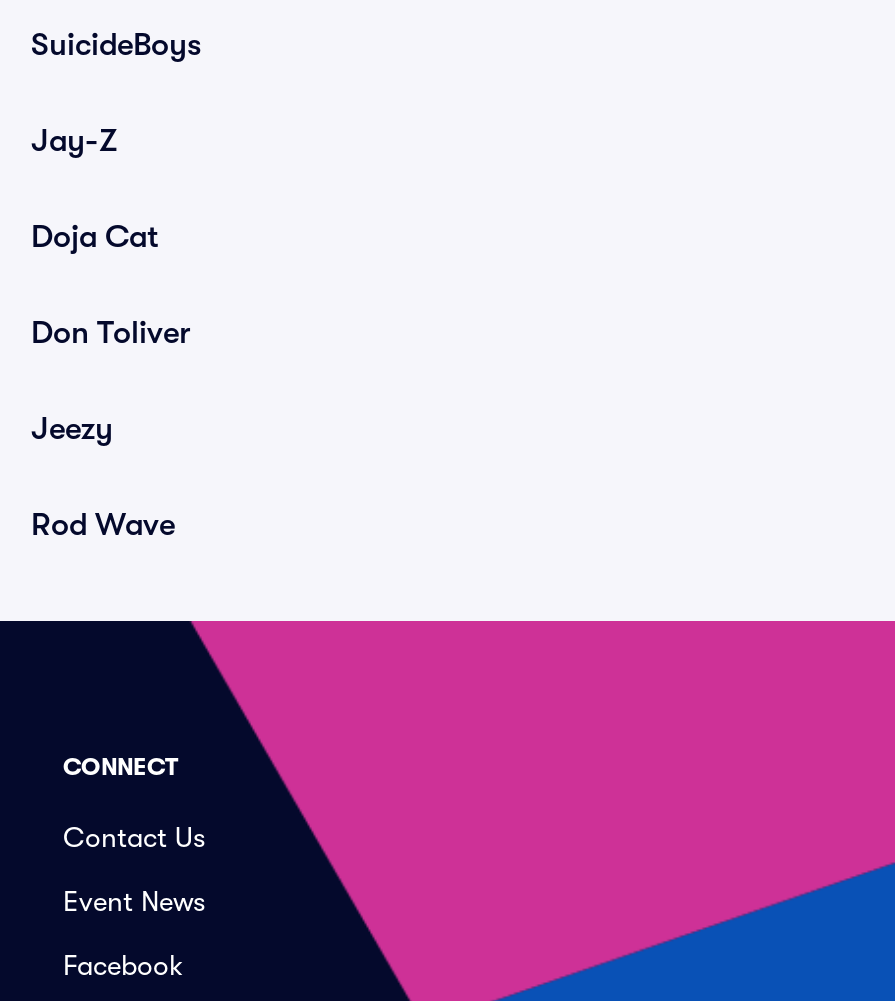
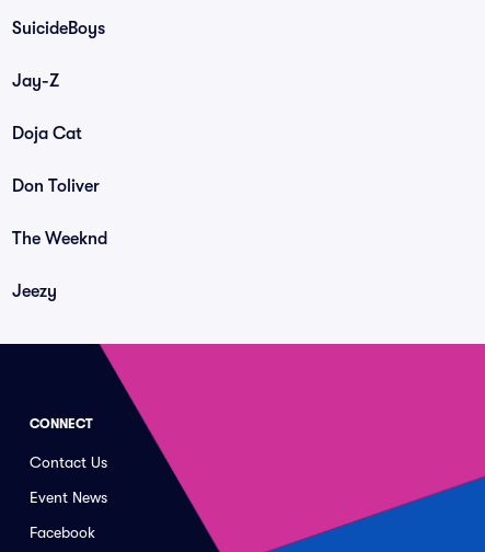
none -> [12,229,107,249] The Weeknd
moved [31,411,113,447] -> [12,281,57,301]: Jeezy
[31,507,175,543] Rod Wave -> none

